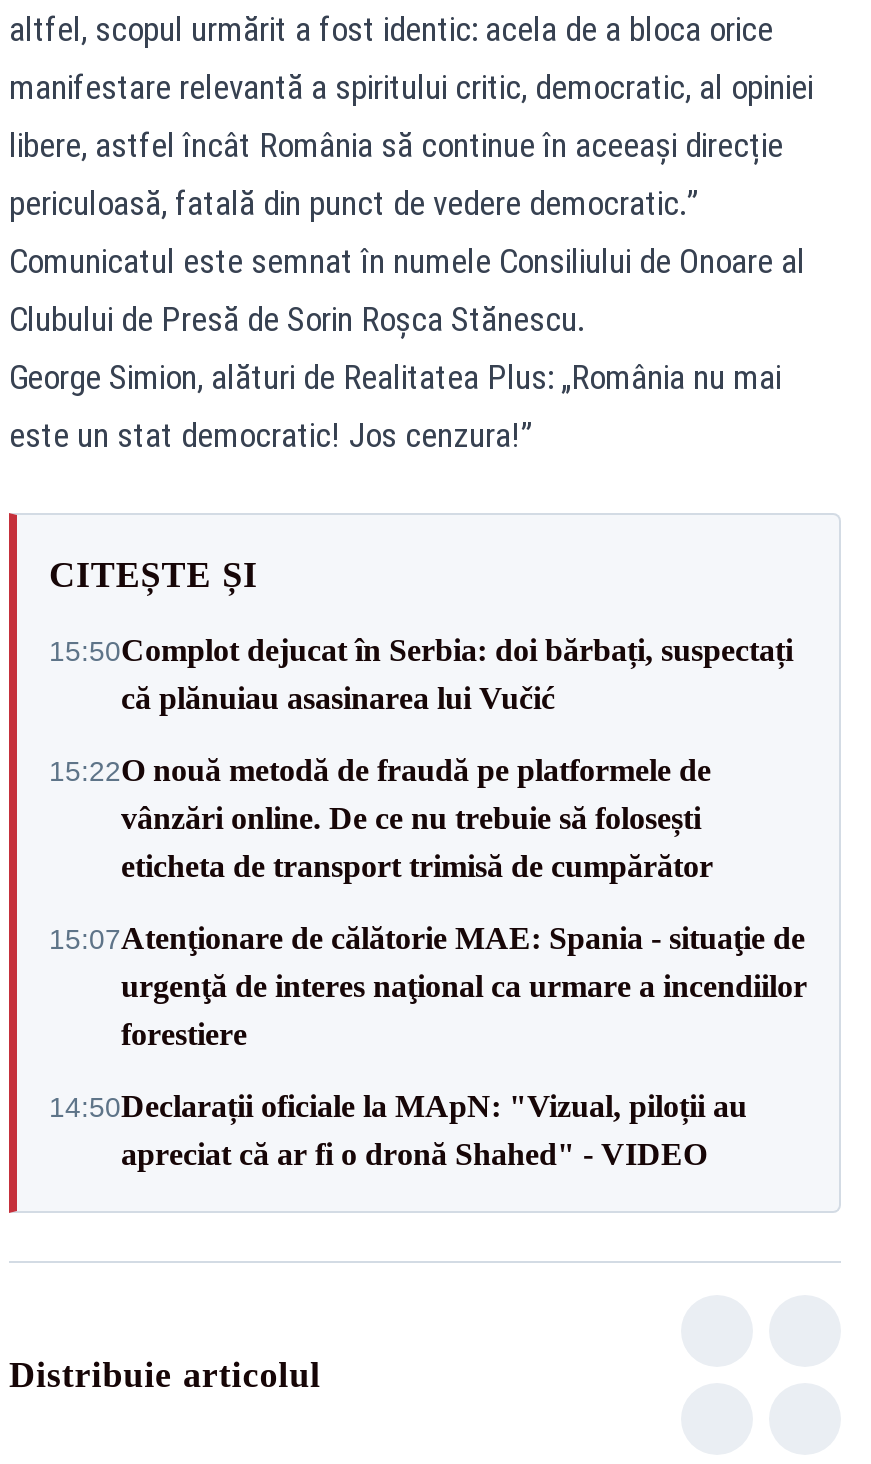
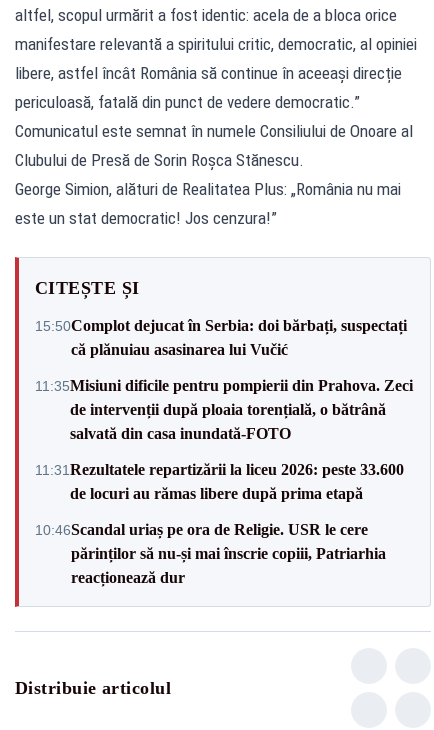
[49,753,713,883] 15:22O nouă metodă de fraudă pe platformele de | vânzări online. De ce nu trebuie să folosești | eticheta de transport trimisă de cumpărător -> [35,376,413,441] 11:35Misiuni dificile pentru pompierii din Prahova. Zeci | de intervenții după ploaia torențială, o bătrână | salvată din casa inundată-FOTO
[49,921,807,1051] 15:07Atenţionare de călătorie MAE: Spania - situaţie de | urgenţă de interes naţional ca urmare a incendiilor | forestiere -> [35,460,404,501] 11:31 Rezultatele repartizării la liceu 2026: peste 33.600 | de locuri au rămas libere după prima etapă
[49,1089,747,1171] 14:50Declarații oficiale la MApN: "Vizual, piloții au | apreciat că ar fi o dronă Shahed" - VIDEO -> [35,520,386,585] 10:46Scandal uriaș pe ora de Religie. USR le cere | părinților să nu-și mai înscrie copiii, Patriarhia | reacționează dur

